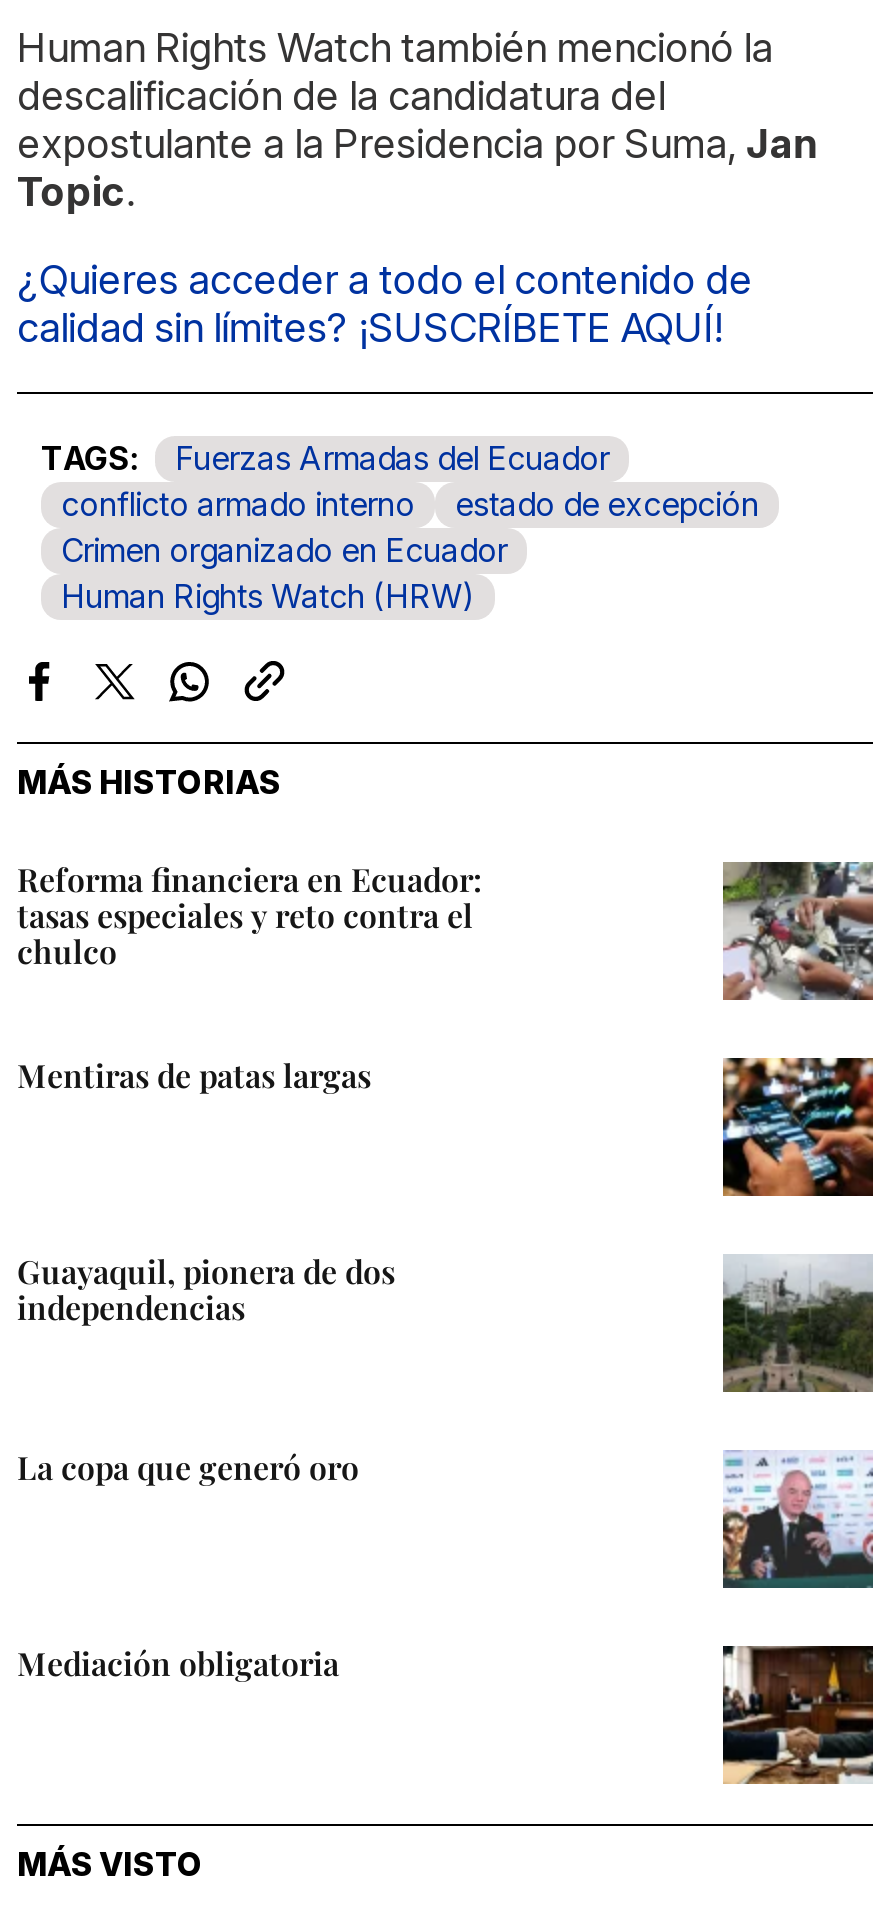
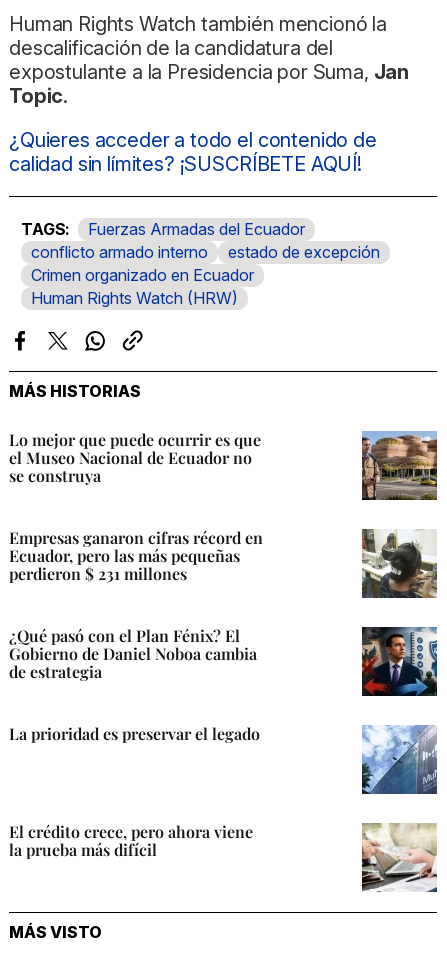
[17,858,483,972] Reforma financiera en Ecuador: | tasas especiales y reto contra el | chulco -> [9,429,261,486] Lo mejor que puede ocurrir es que | el Museo Nacional de Ecuador no | se construya
[721,860,875,1002] [image] -> [361,430,438,501] [image]
[17,1054,371,1096] Mentiras de patas largas -> [9,527,263,584] Empresas ganaron cifras récord en | Ecuador, pero las más pequeñas | perdieron $ 231 millones
[721,1056,875,1198] [image] -> [361,528,438,599] [image]
[17,1250,395,1328] Guayaquil, pionera de dos | independencias -> [9,625,257,682] ¿Qué pasó con el Plan Fénix? El | Gobierno de Daniel Noboa cambia | de estrategia
[721,1254,875,1394] [image] -> [361,626,438,697] [image]
[17,1447,359,1489] La copa que generó oro -> [9,723,260,744] La prioridad es preservar el legado
[721,1452,873,1588] [image] -> [361,725,437,794] [image]
[17,1643,339,1685] Mediación obligatoria -> [9,821,253,860] El crédito crece, pero ahora viene | la prueba más difícil
[721,1644,875,1786] [image] -> [361,823,438,893] [image]

